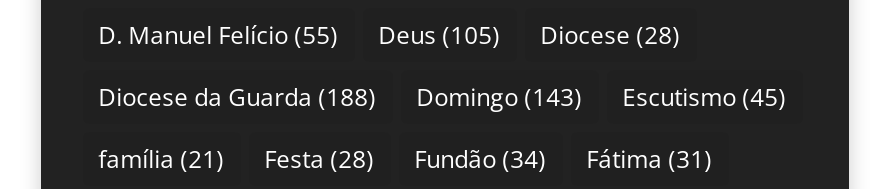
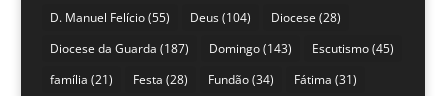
[98,18,680,52] D. Manuel Felício (55) Deus (105) Diocese (28) -> [50,9,341,26] D. Manuel Felício (55) Deus (104) Diocese (28)
[98,80,376,114] Diocese da Guarda (188) -> [50,40,189,57] Diocese da Guarda (187)

